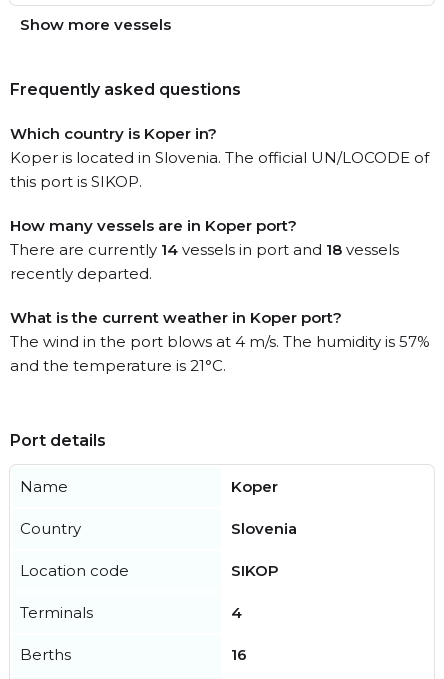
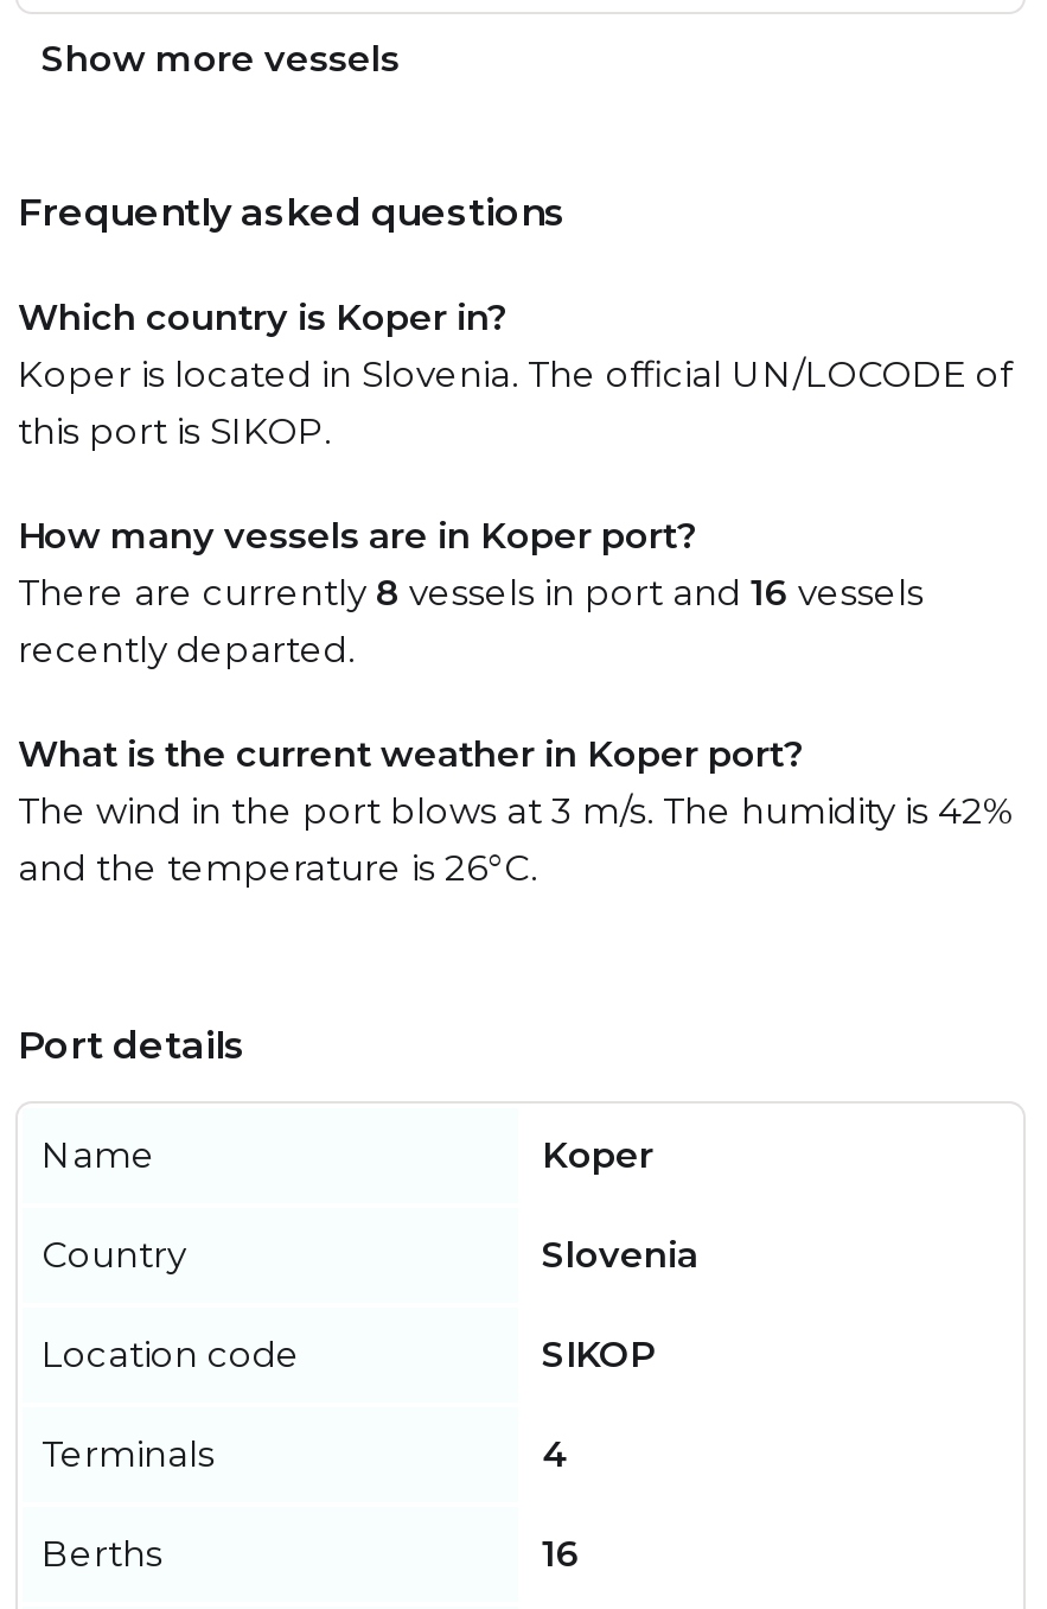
[10,240,399,259] There are currently 14 vessels in port and 18 vessels -> [18,570,924,615] There are currently 8 vessels in port and 16 vessels
[10,332,430,375] The wind in the port blows at 4 m/s. The humidity is 57% | and the temperature is 21°C. -> [18,788,1014,890] The wind in the port blows at 3 m/s. The humidity is 42% | and the temperature is 26°C.

